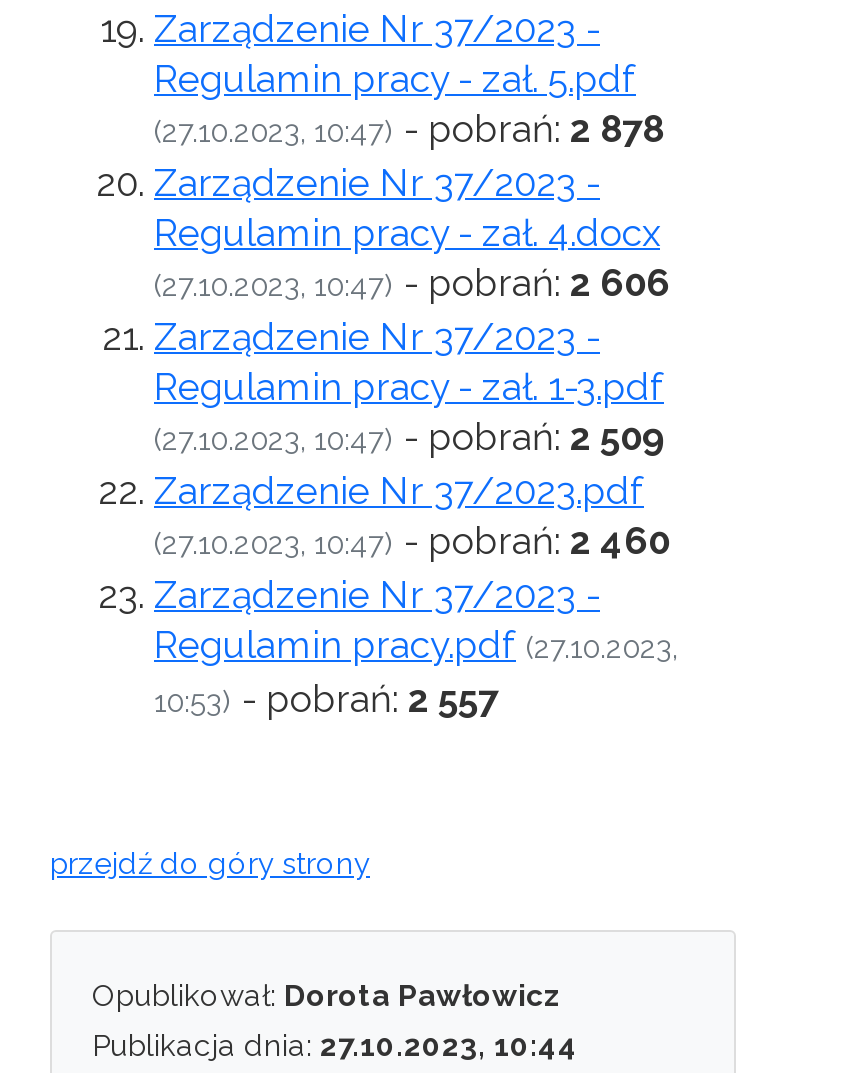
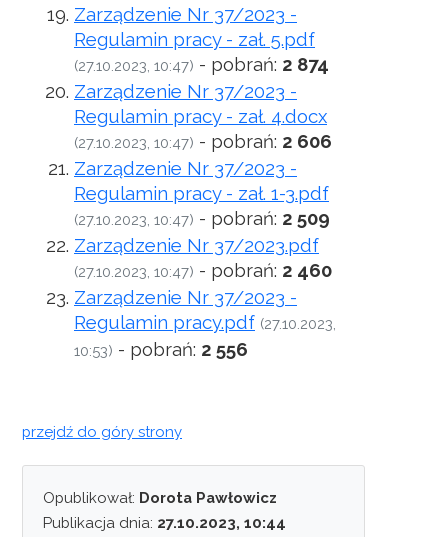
[154,106,664,150] (27.10.2023, 10:47) - pobrań: 2 878 -> [74,53,329,75] (27.10.2023, 10:47) - pobrań: 2 874
[154,676,498,720] 10:53) - pobrań: 2 557 -> [74,338,248,360] 10:53) - pobrań: 2 556

